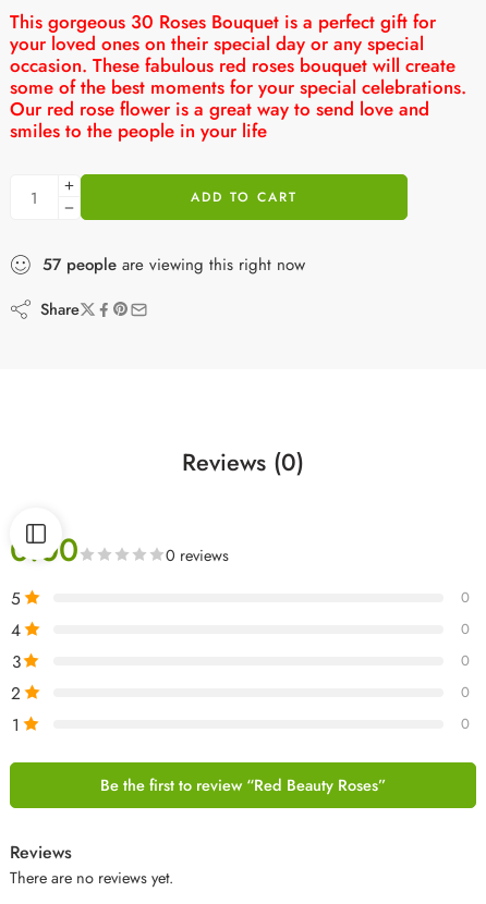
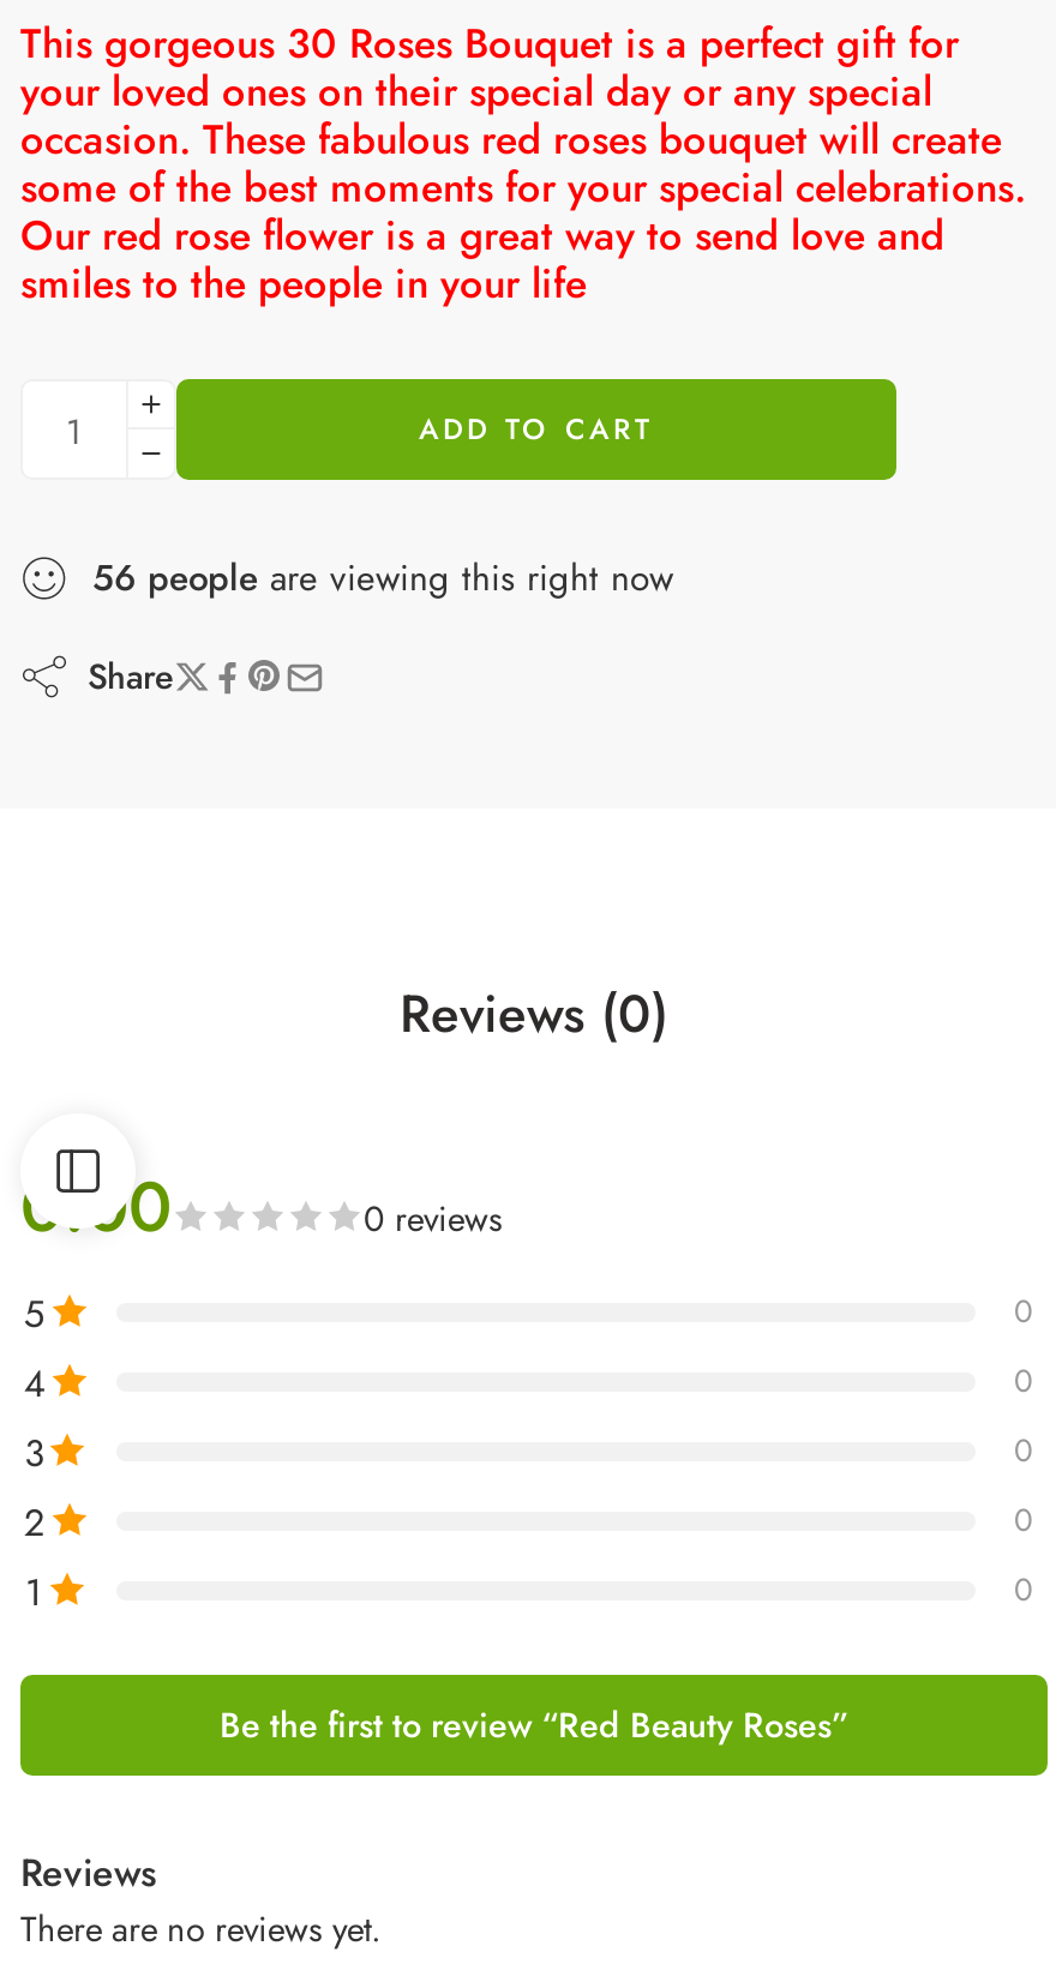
[42,253,305,277] 57 people are viewing this right now -> [92,552,673,605] 56 people are viewing this right now

